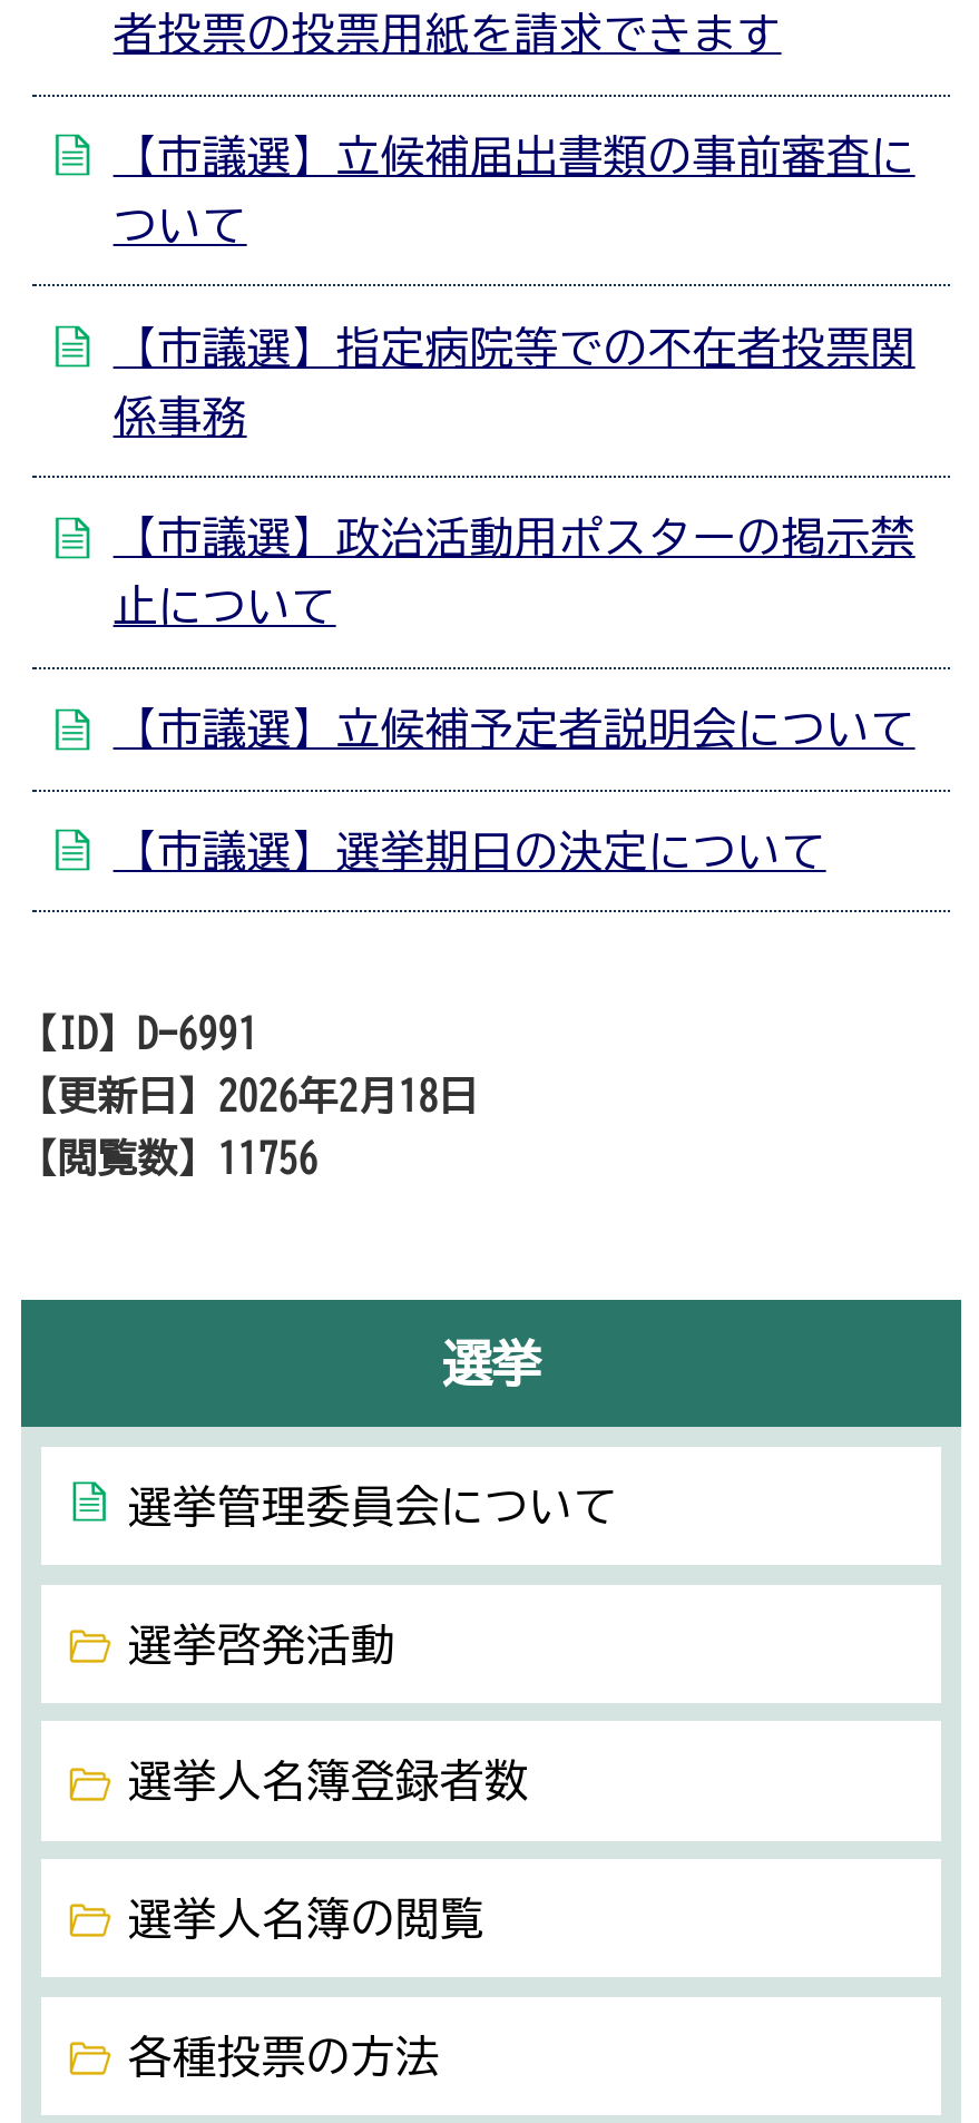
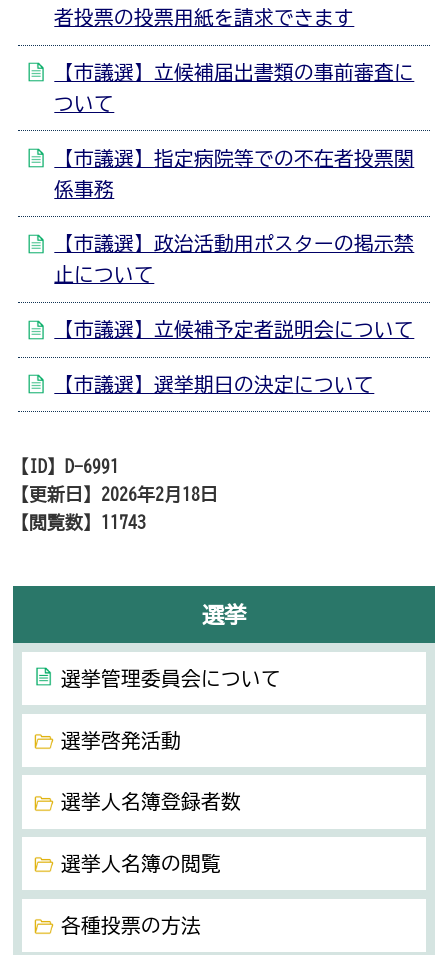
[17,1136,318,1176] 【閲覧数】11756 -> [11,513,146,531] 【閲覧数】11743

